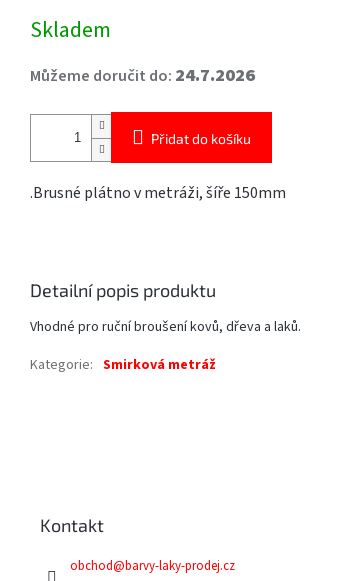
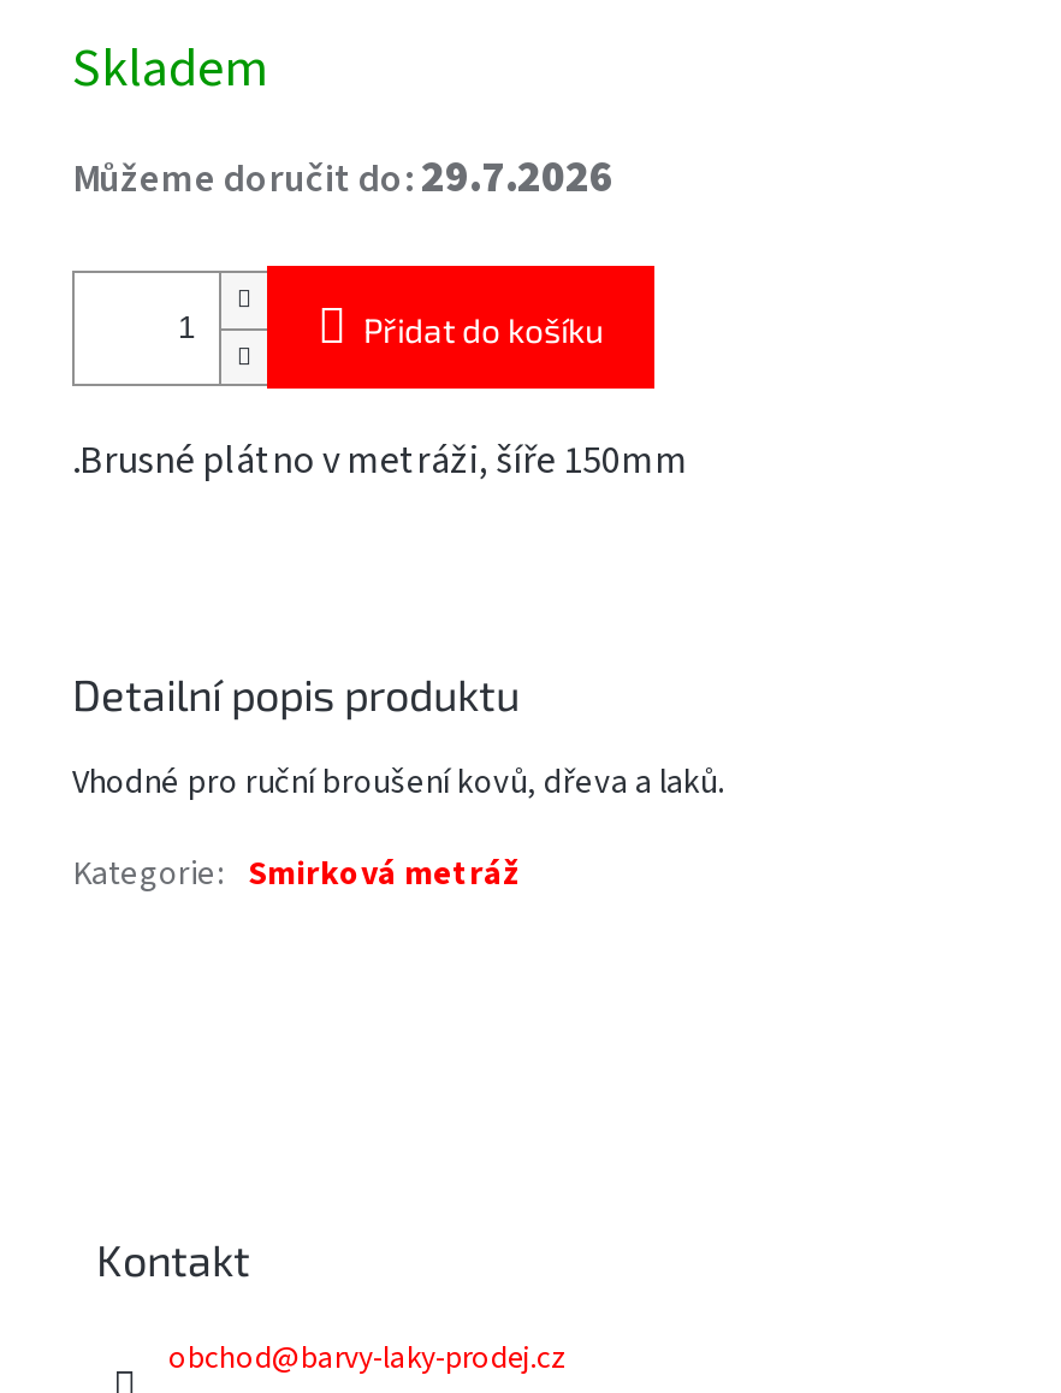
[30,63,255,88] Můžeme doručit do: 24.7.2026 -> [72,148,614,208] Můžeme doručit do: 29.7.2026

